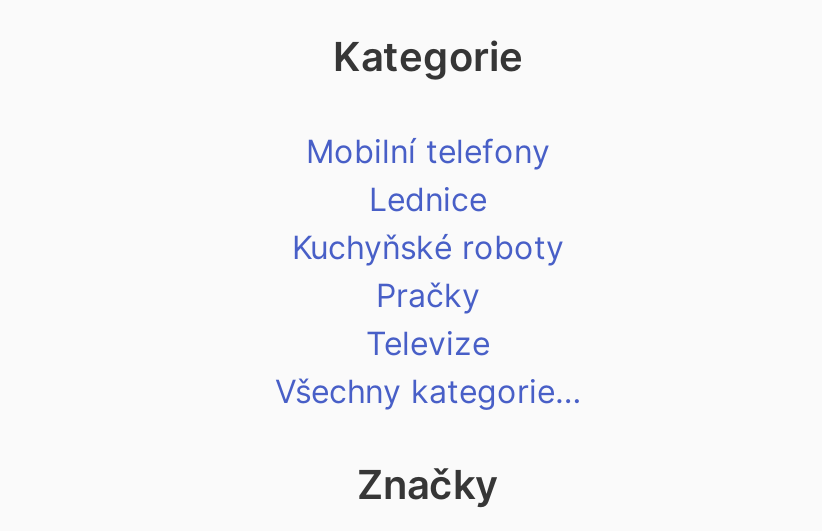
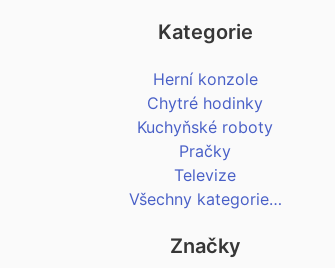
[306,132,550,220] Mobilní telefony | Lednice -> [147,69,263,113] Herní konzole | Chytré hodinky

